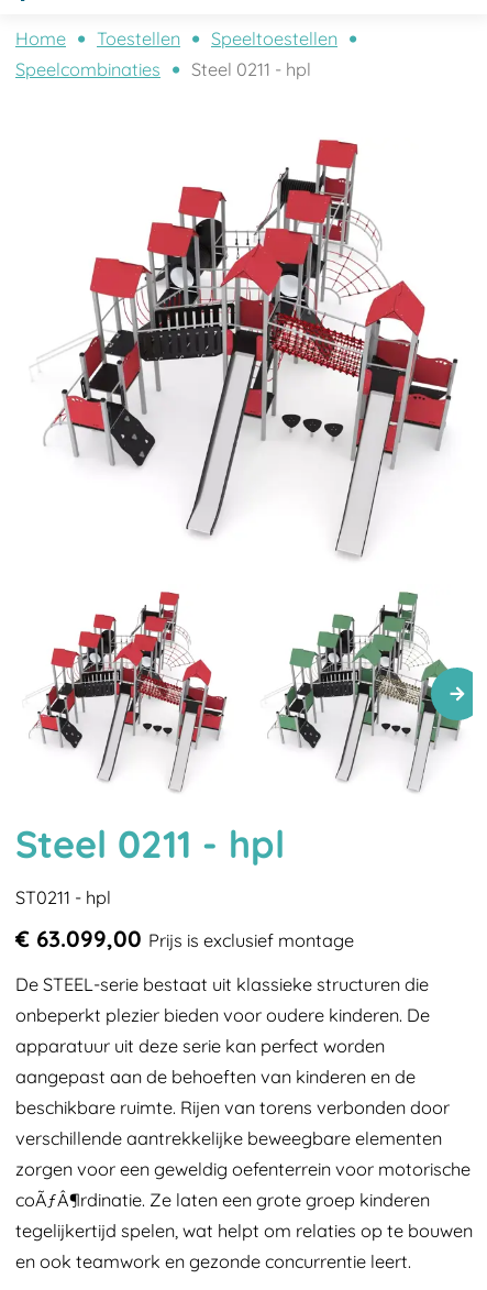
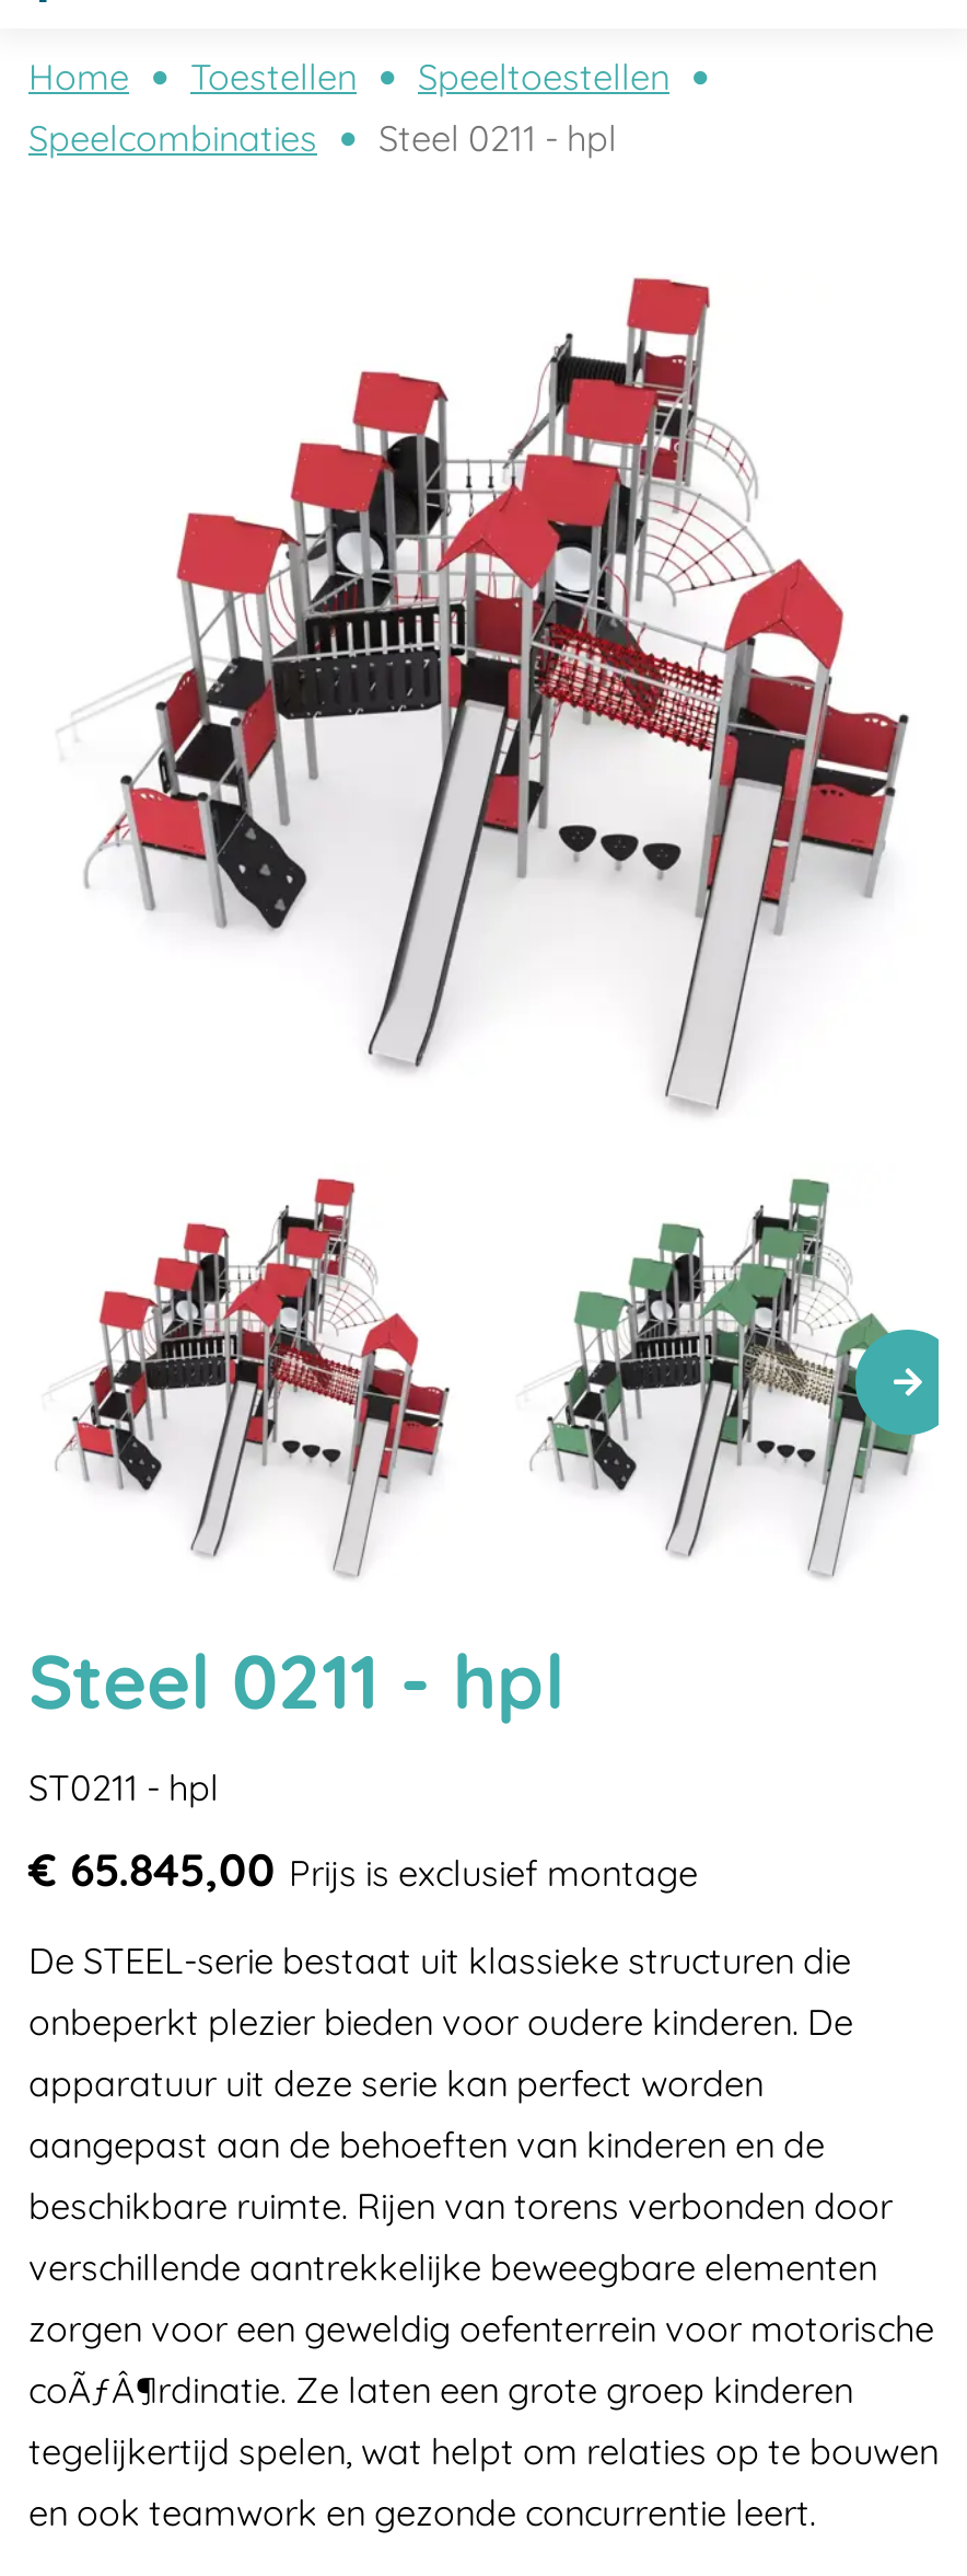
[15,924,354,952] € 63.099,00 Prijs is exclusief montage -> [28,1840,698,1897] € 65.845,00 Prijs is exclusief montage

